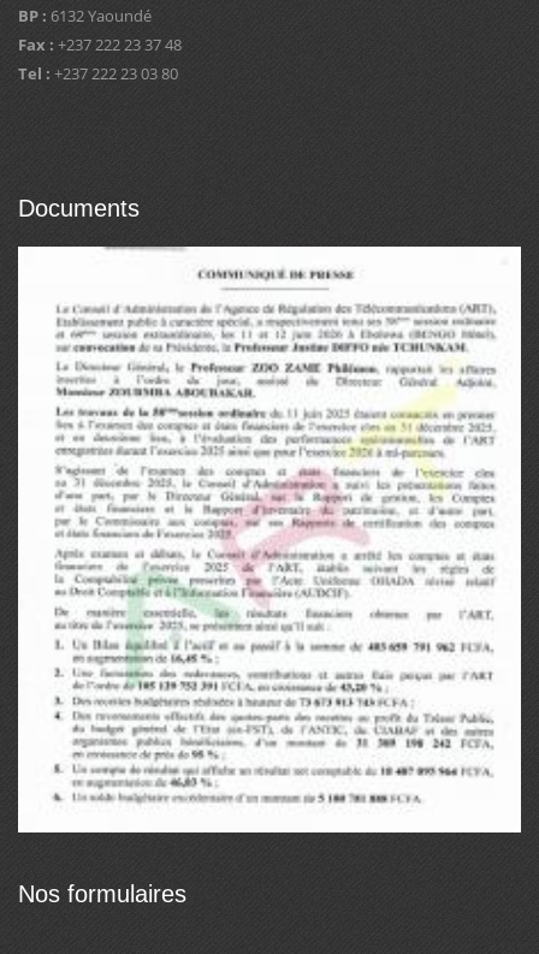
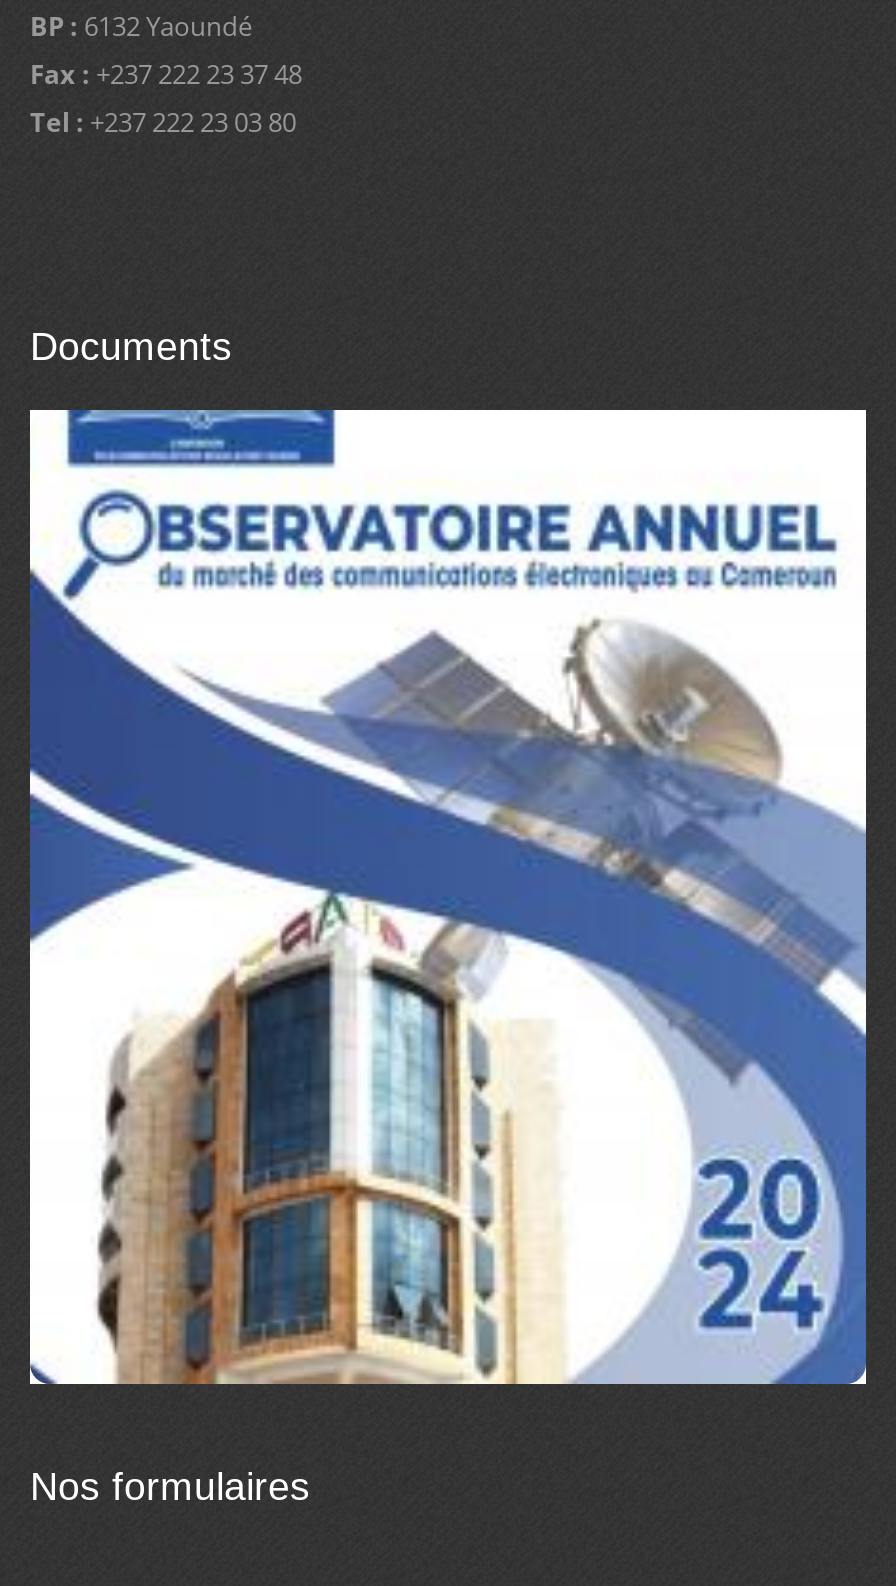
[17,245,522,834] [image] -> [28,408,868,1386] [image]

